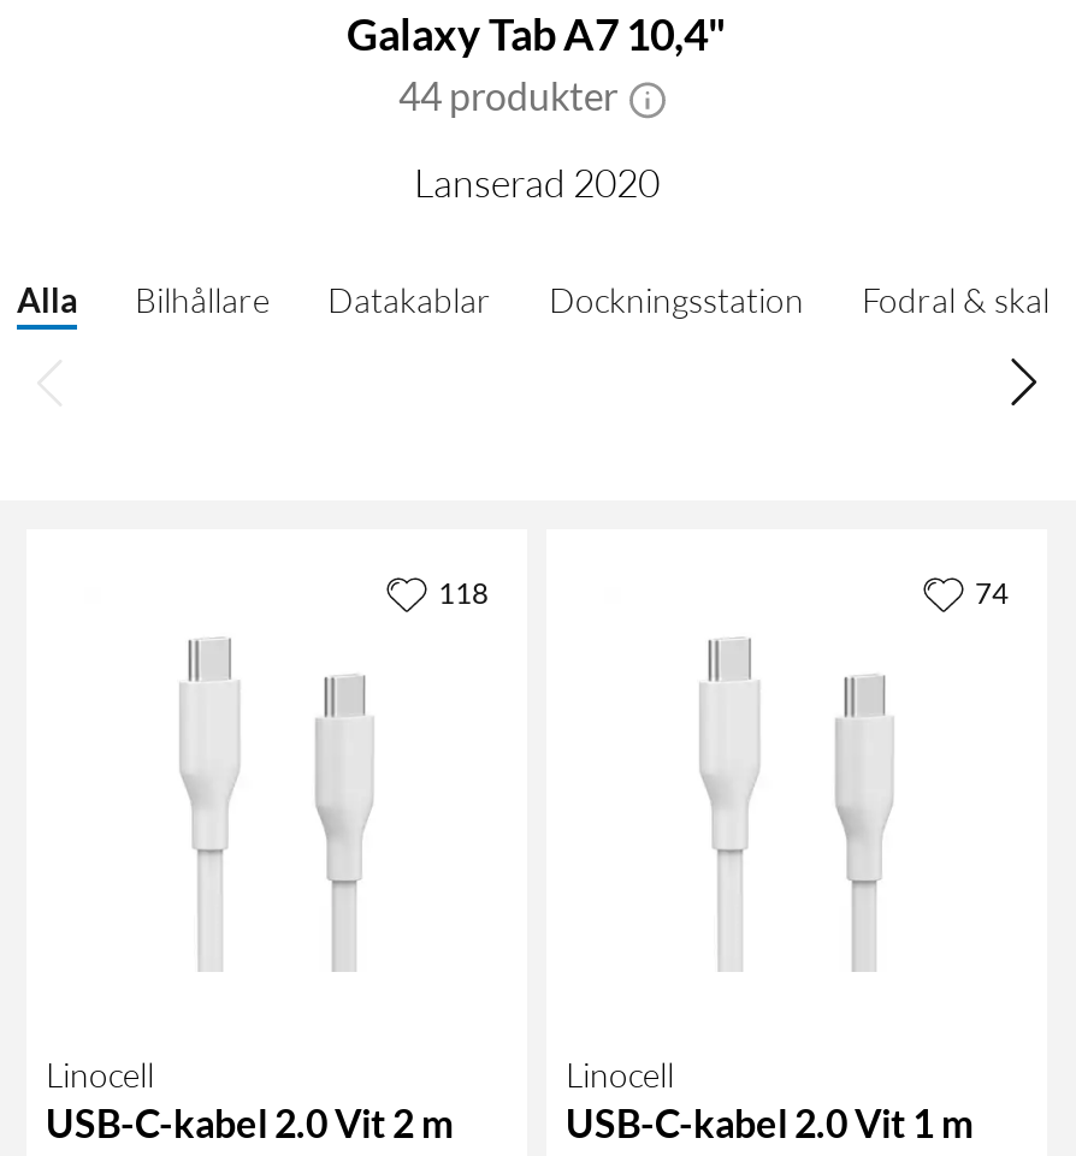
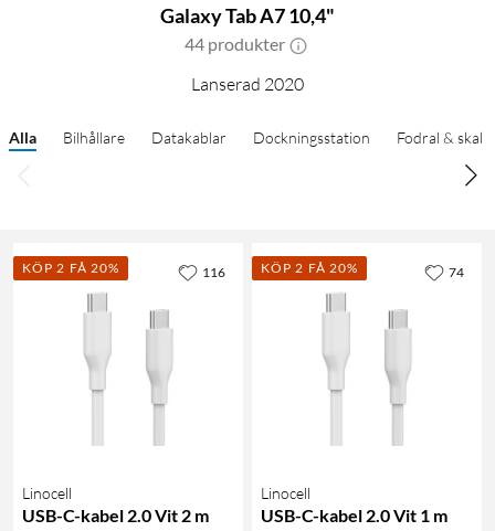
none -> [22,259,120,276] KÖP 2 FÅ 20%
[438,575,489,611] 118 -> [202,259,358,280] 116 | KÖP 2 FÅ 20%

